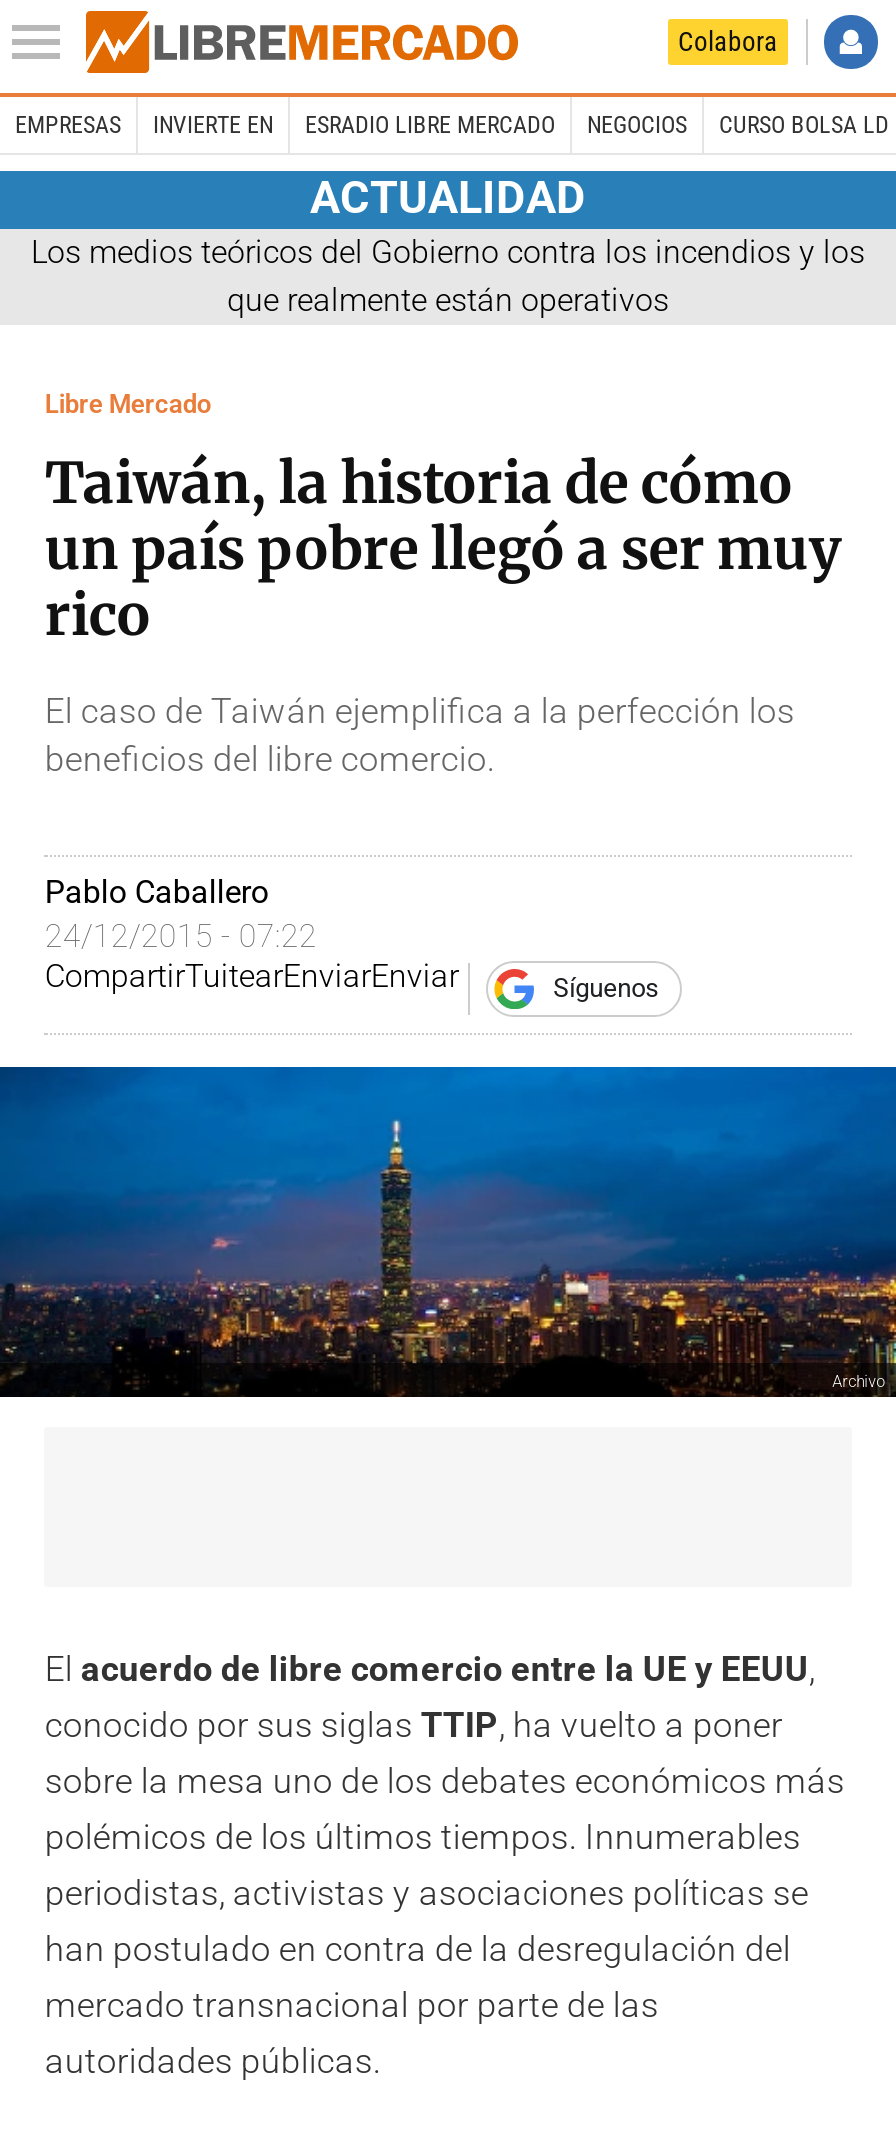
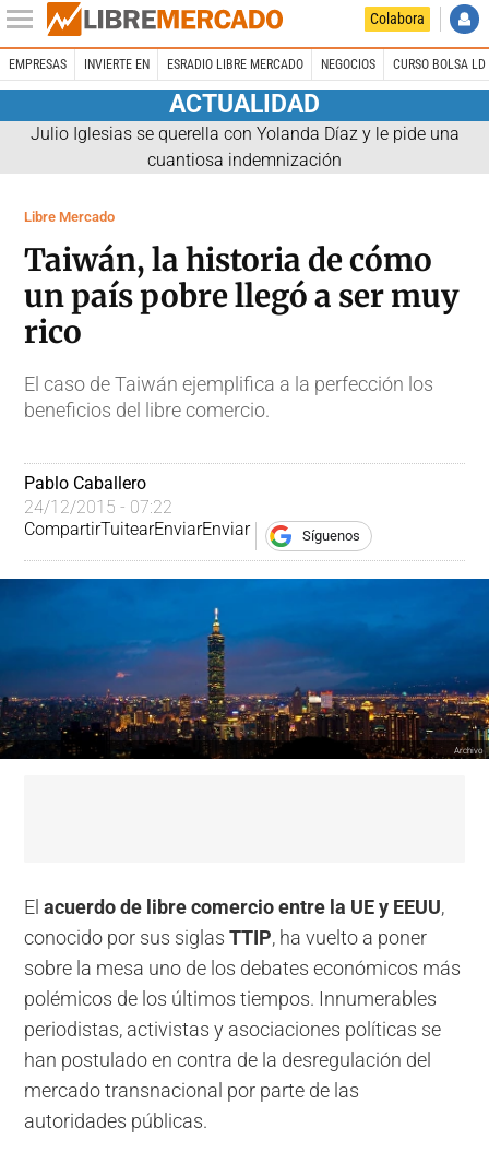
[31,232,865,318] Los medios teóricos del Gobierno contra los incendios y los | que realmente están operativos -> [30,123,459,170] Julio Iglesias se querella con Yolanda Díaz y le pide una | cuantiosa indemnización

